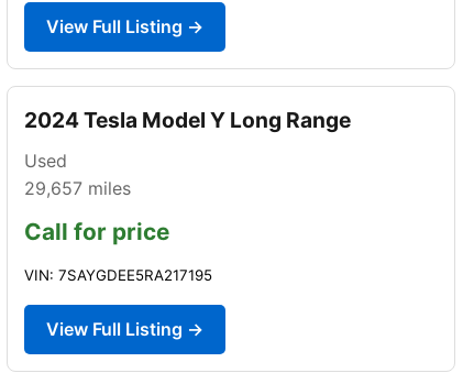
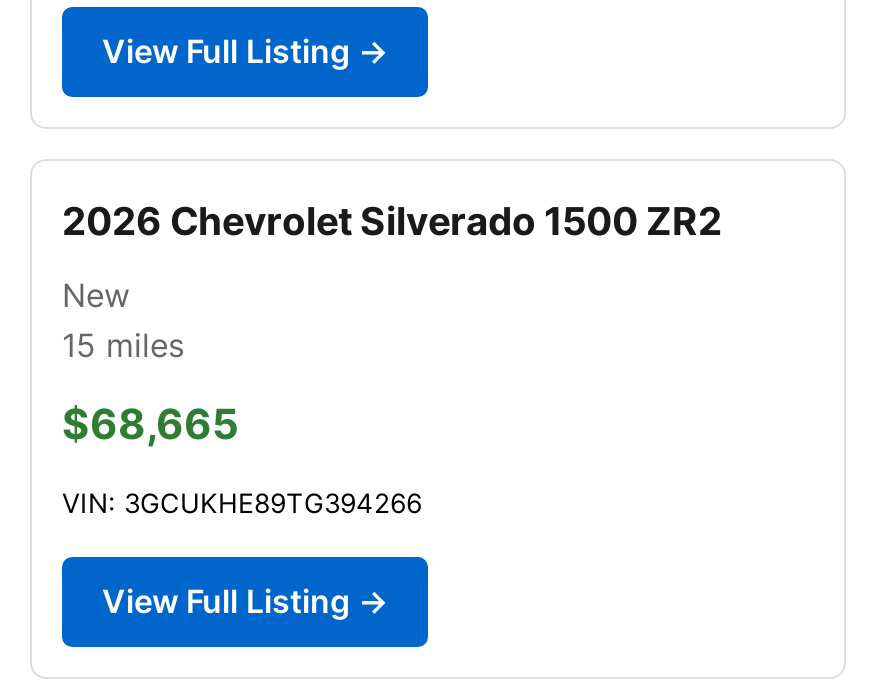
[24,107,351,133] 2024 Tesla Model Y Long Range -> [62,197,722,245] 2026 Chevrolet Silverado 1500 ZR2
[24,150,131,199] Used | 29,657 miles -> [62,275,184,365] New | 15 miles
[24,218,169,245] Call for price -> [62,399,238,449] $68,665
[24,266,212,284] VIN: 7SAYGDEE5RA217195 -> [62,487,422,519] VIN: 3GCUKHE89TG394266

